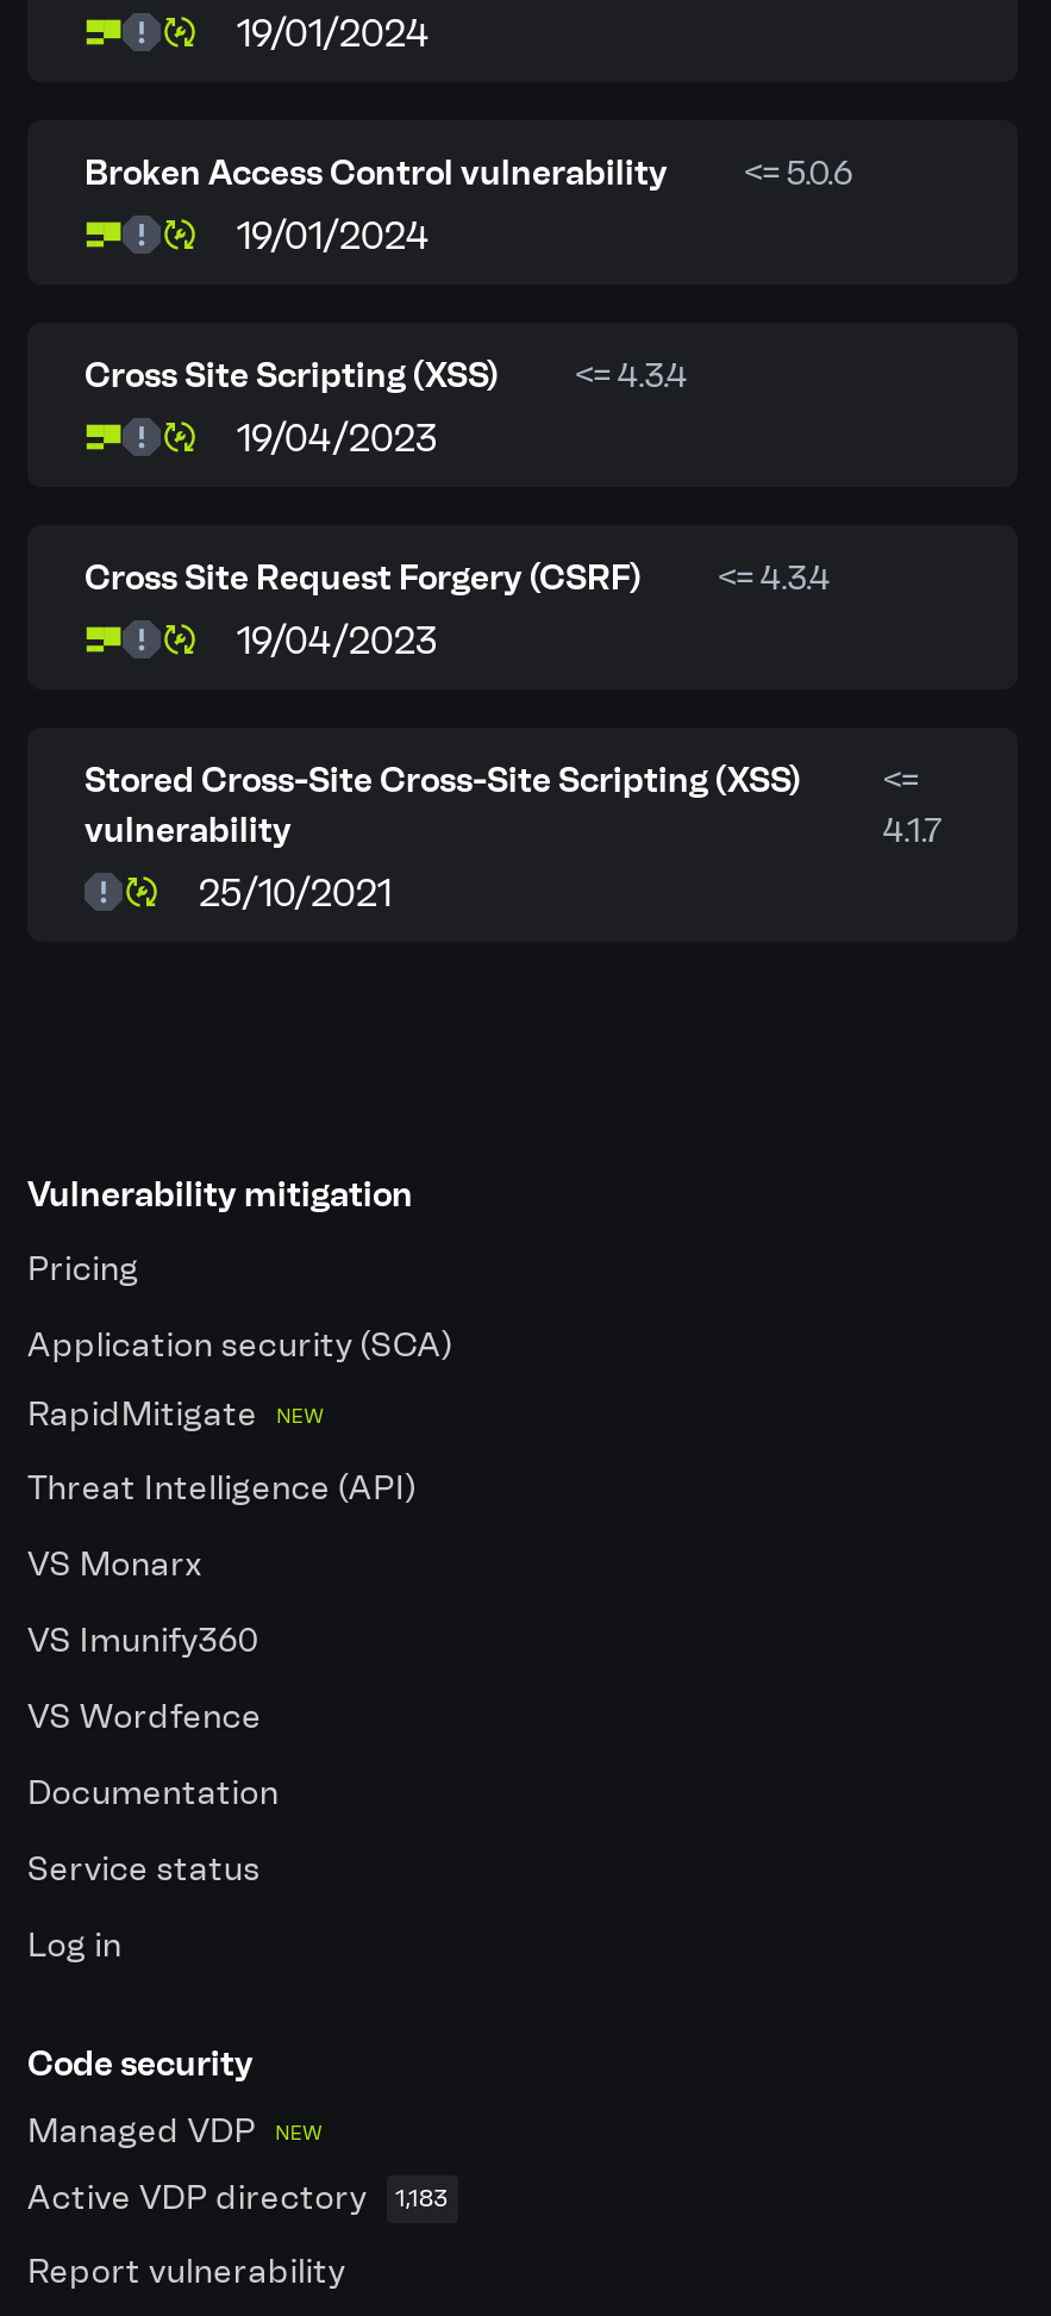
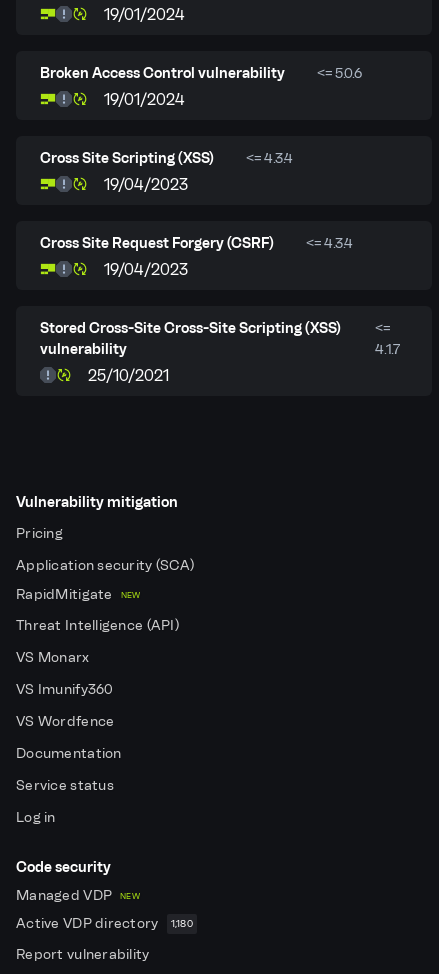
[27,2178,449,2218] Active VDP directory 1,183 -> [16,915,193,932] Active VDP directory 1,180

